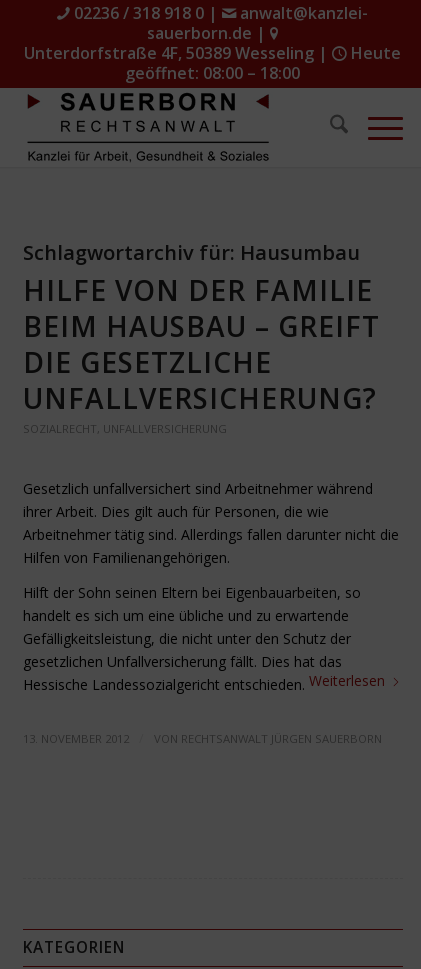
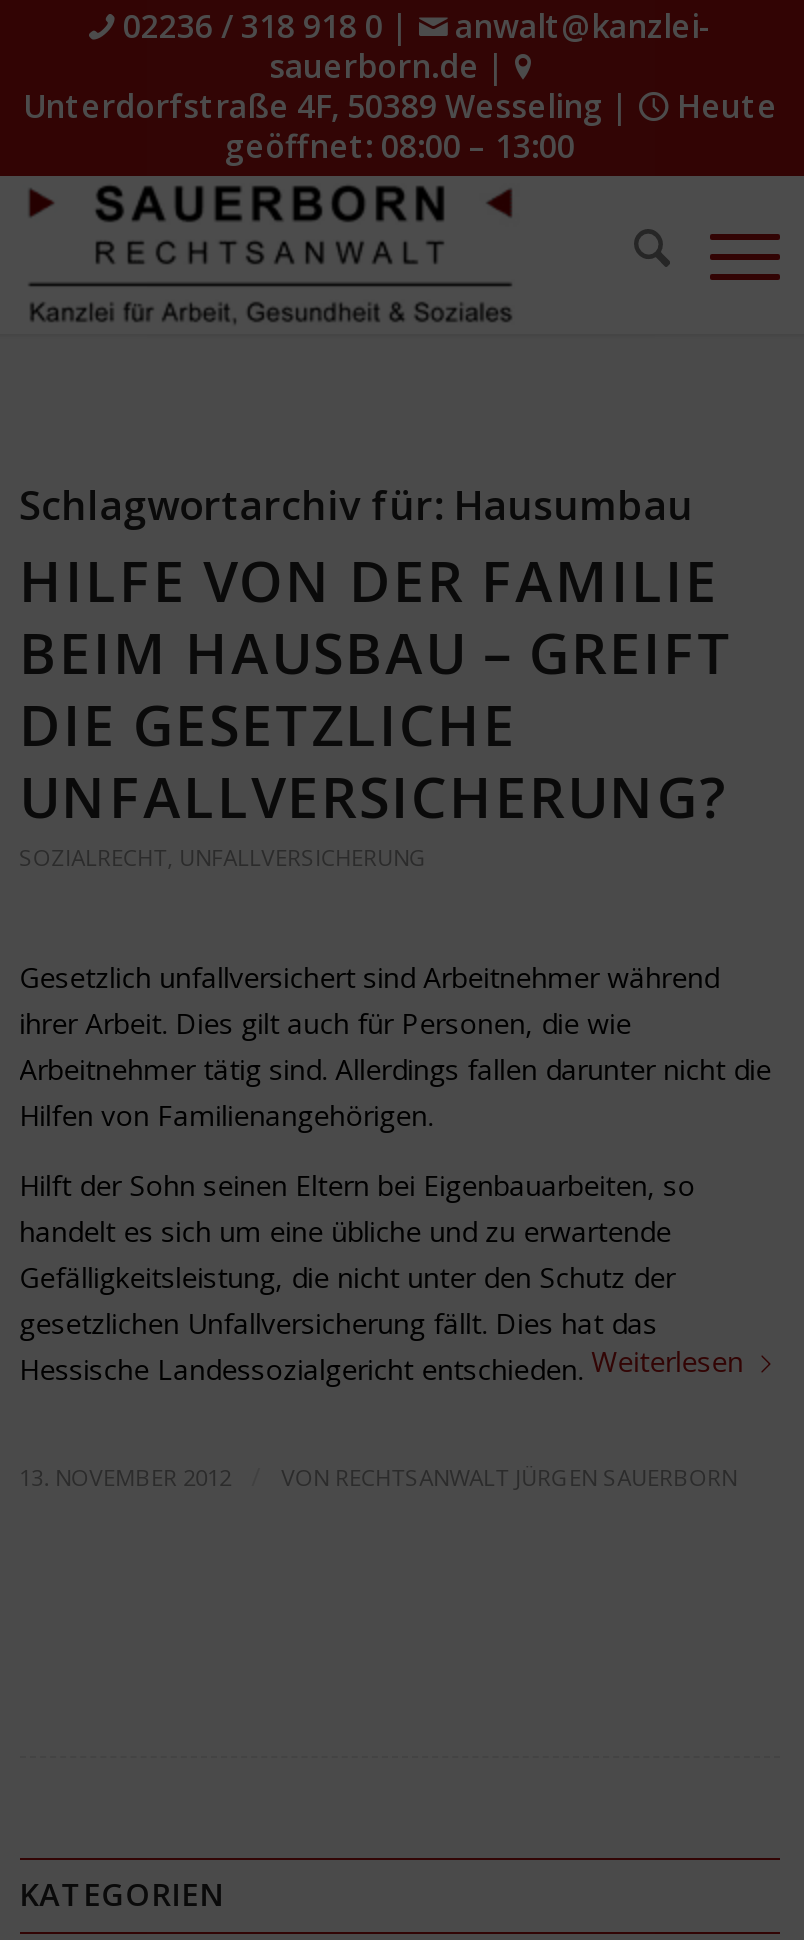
[125,62,300,84] geöffnet: 08:00 – 18:00 -> [225,124,575,168] geöffnet: 08:00 – 13:00

